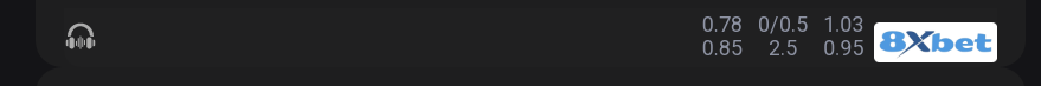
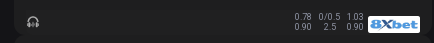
[702,37,742,60] 0.85 -> [295,22,312,32] 0.90
[824,37,864,60] 0.95 -> [347,22,364,32] 0.90

